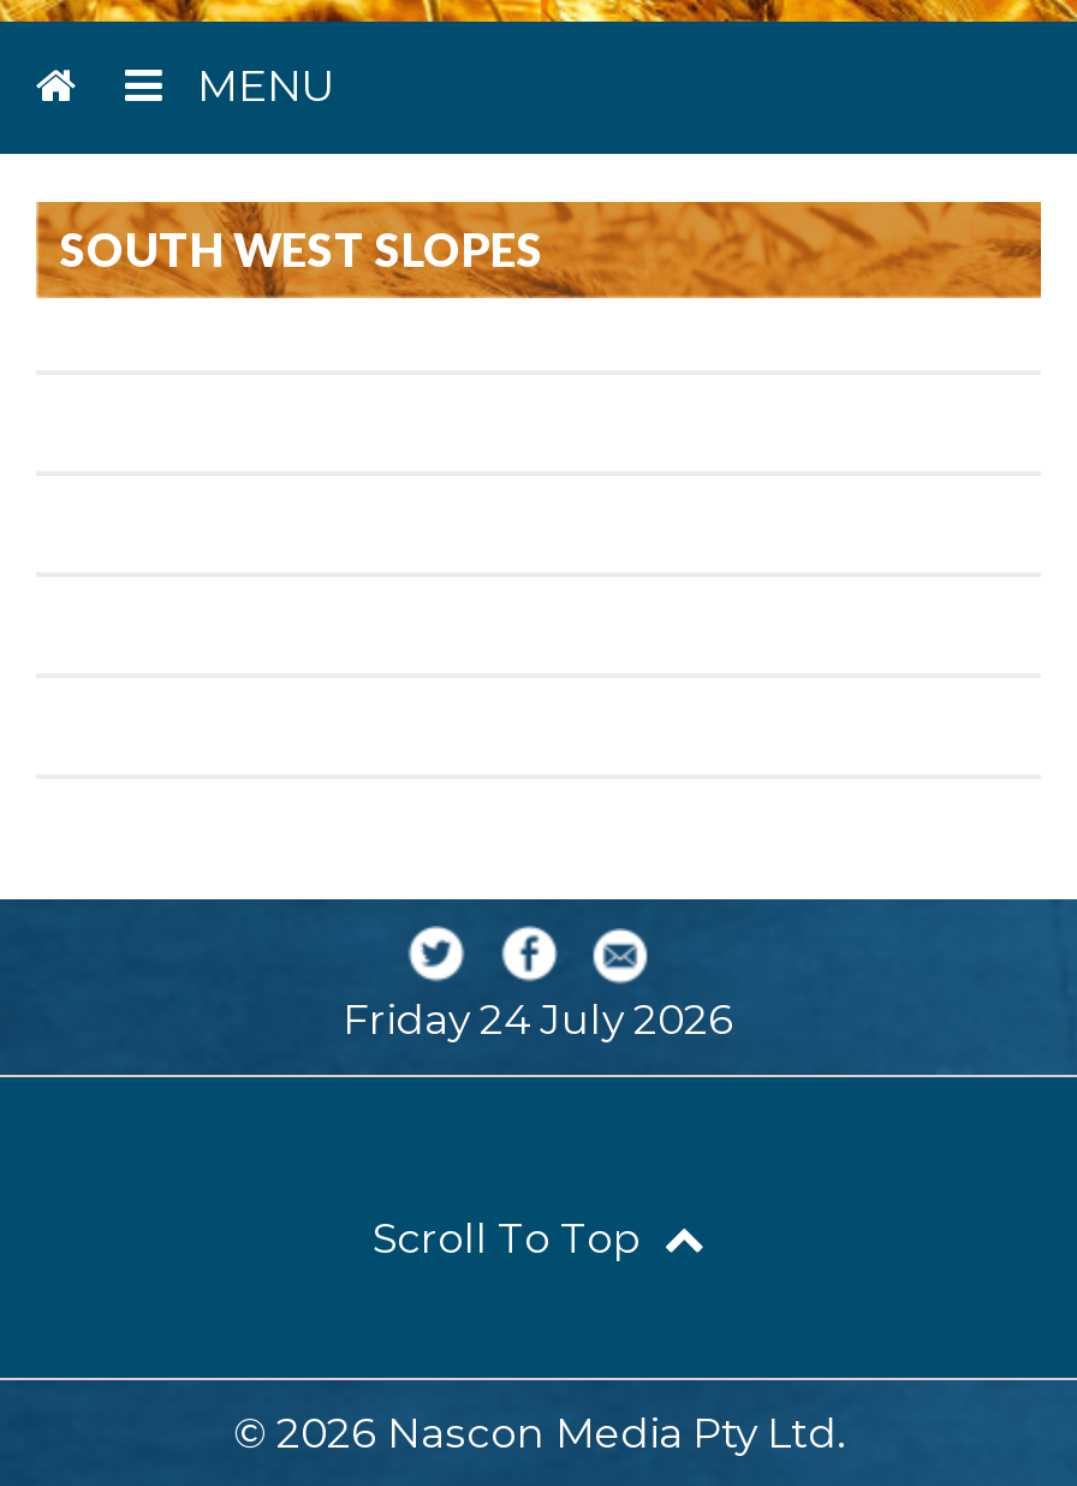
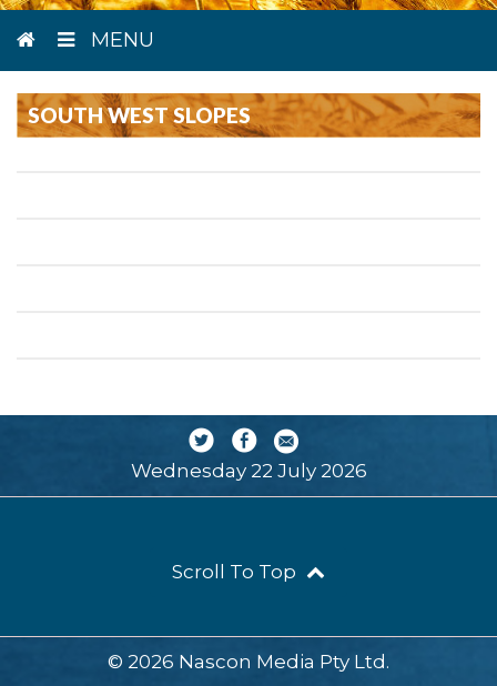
[343,995,734,1044] Friday 24 July 2026 -> [130,460,367,482] Wednesday 22 July 2026

